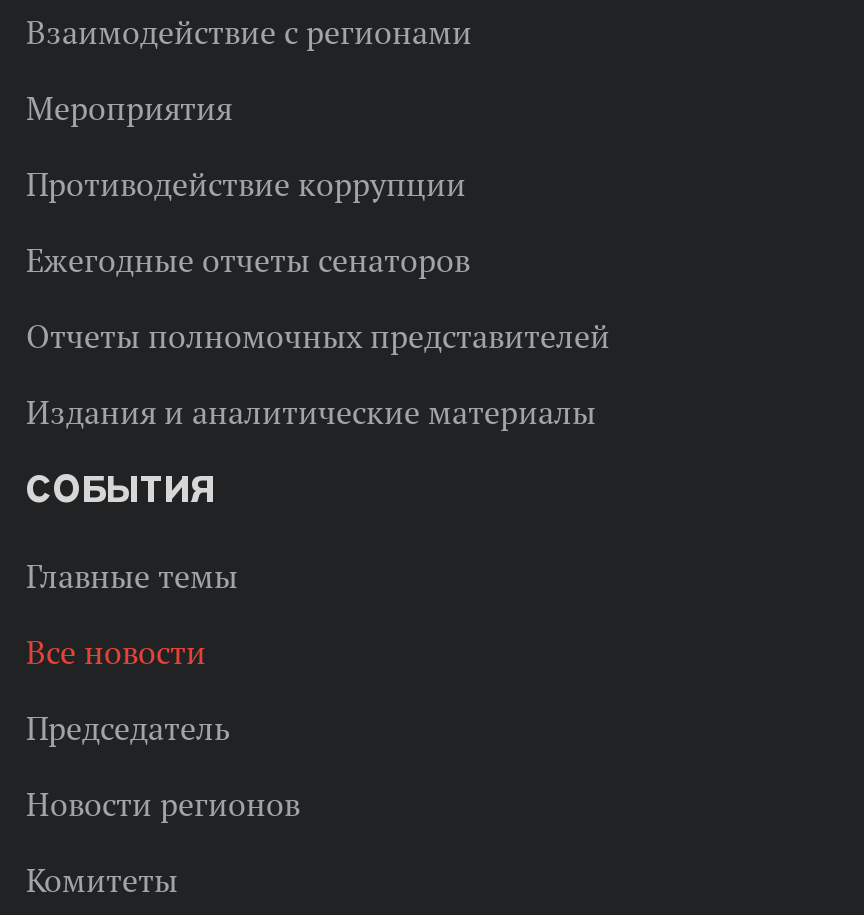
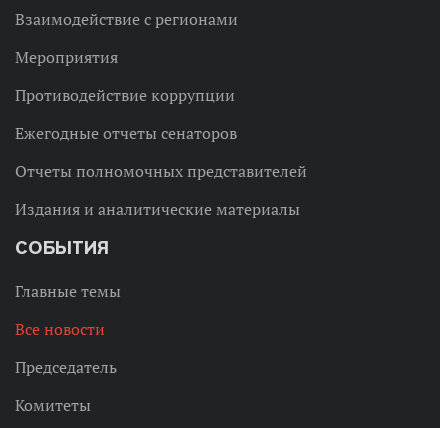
[26,784,300,824] Новости регионов -> none

